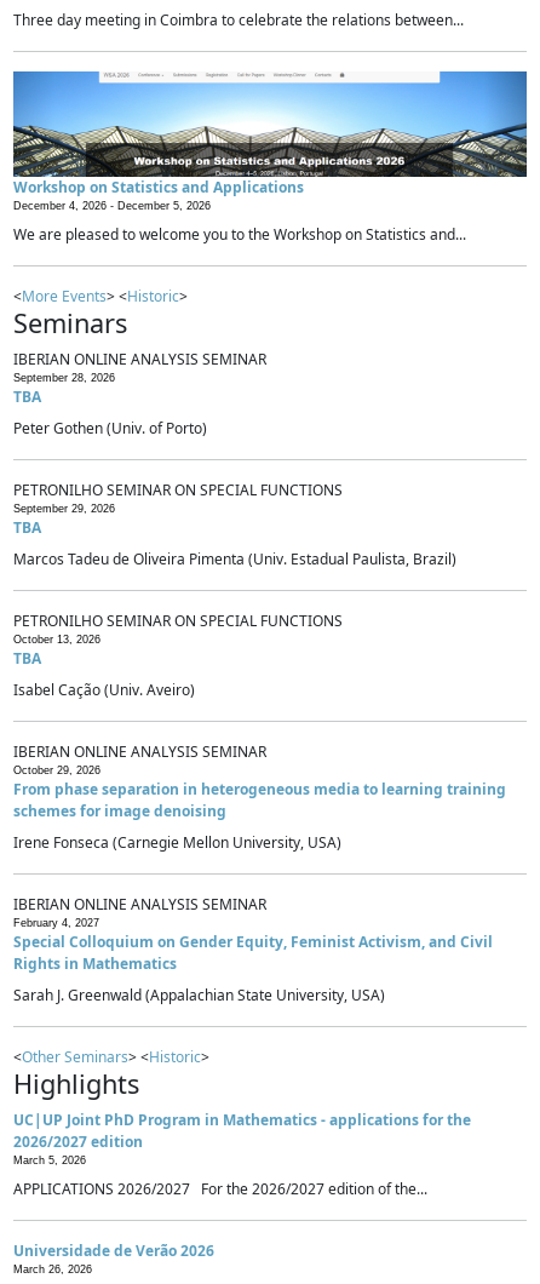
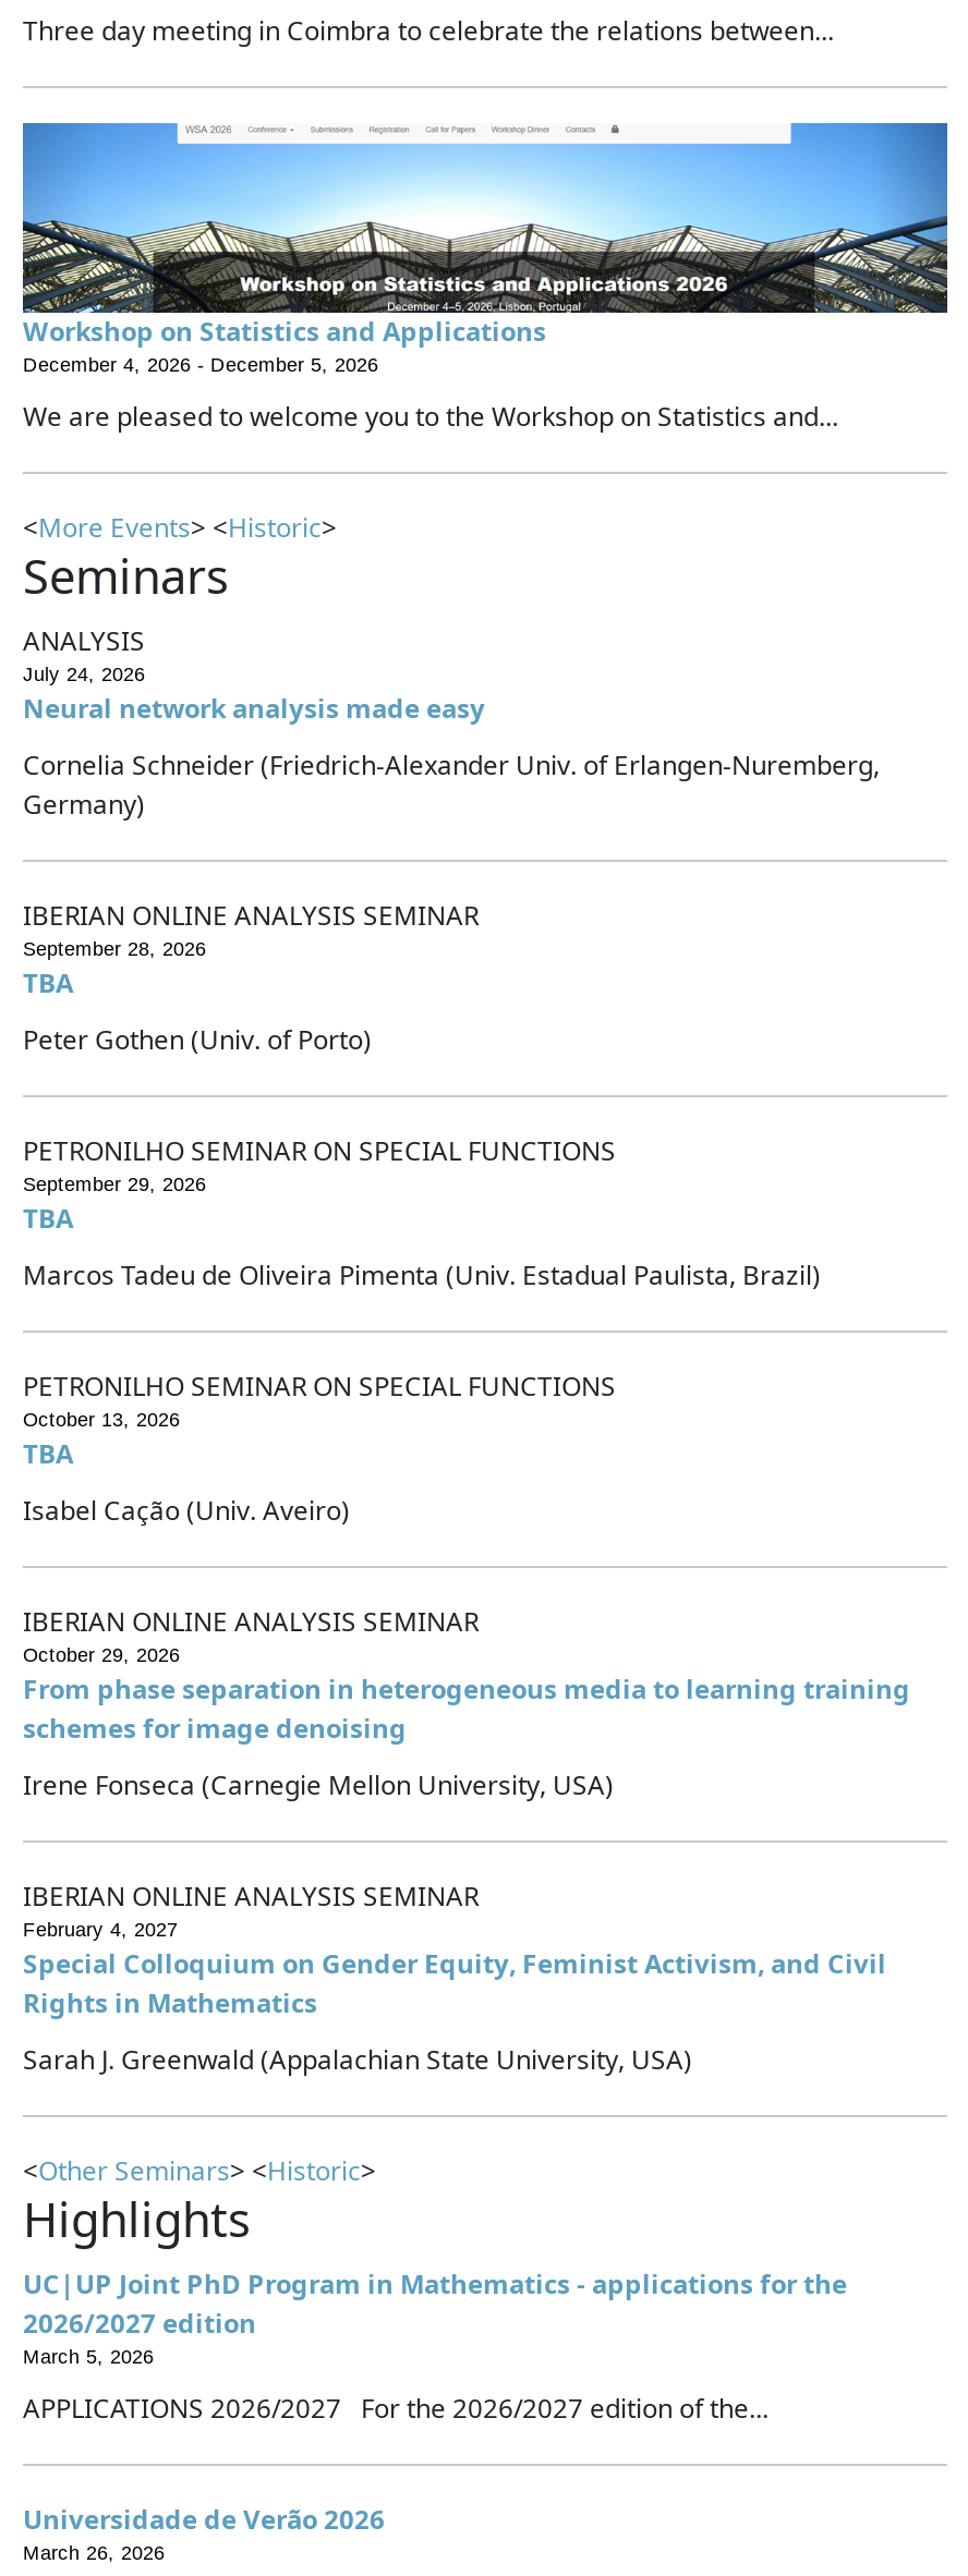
none -> [23,623,880,824] ANALYSIS | July 24, 2026 | Neural network analysis made easy | Cornelia Schneider (Friedrich-Alexander Univ. of Erlangen-Nuremberg, | Germany)

